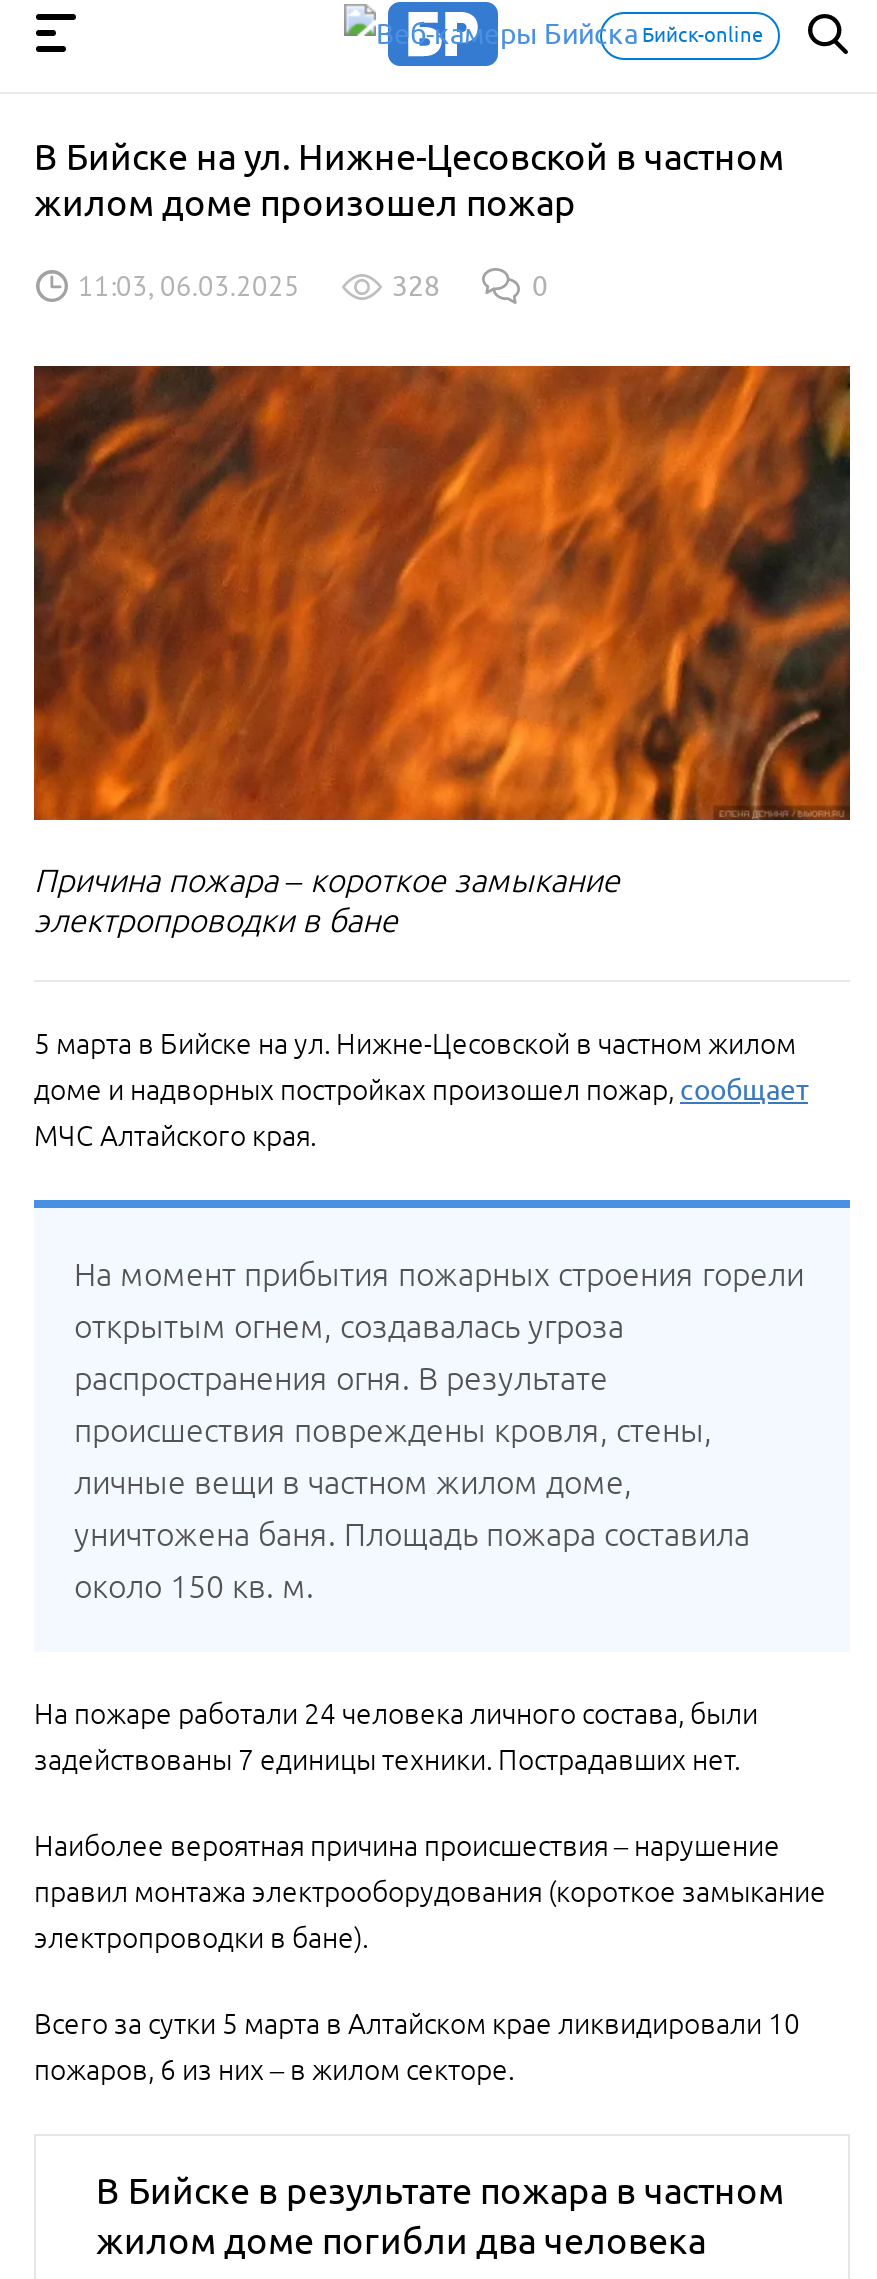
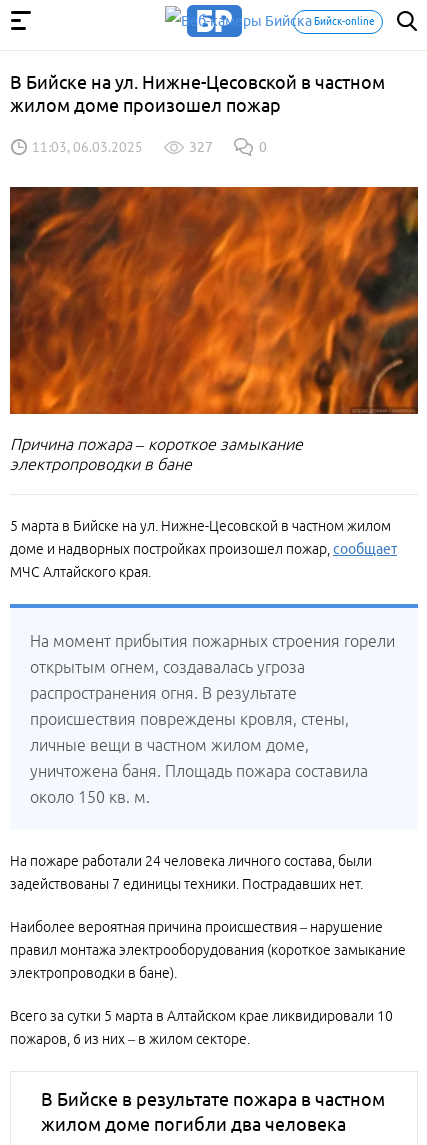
[392,270,440,302] 328 -> [189,139,213,155] 327

